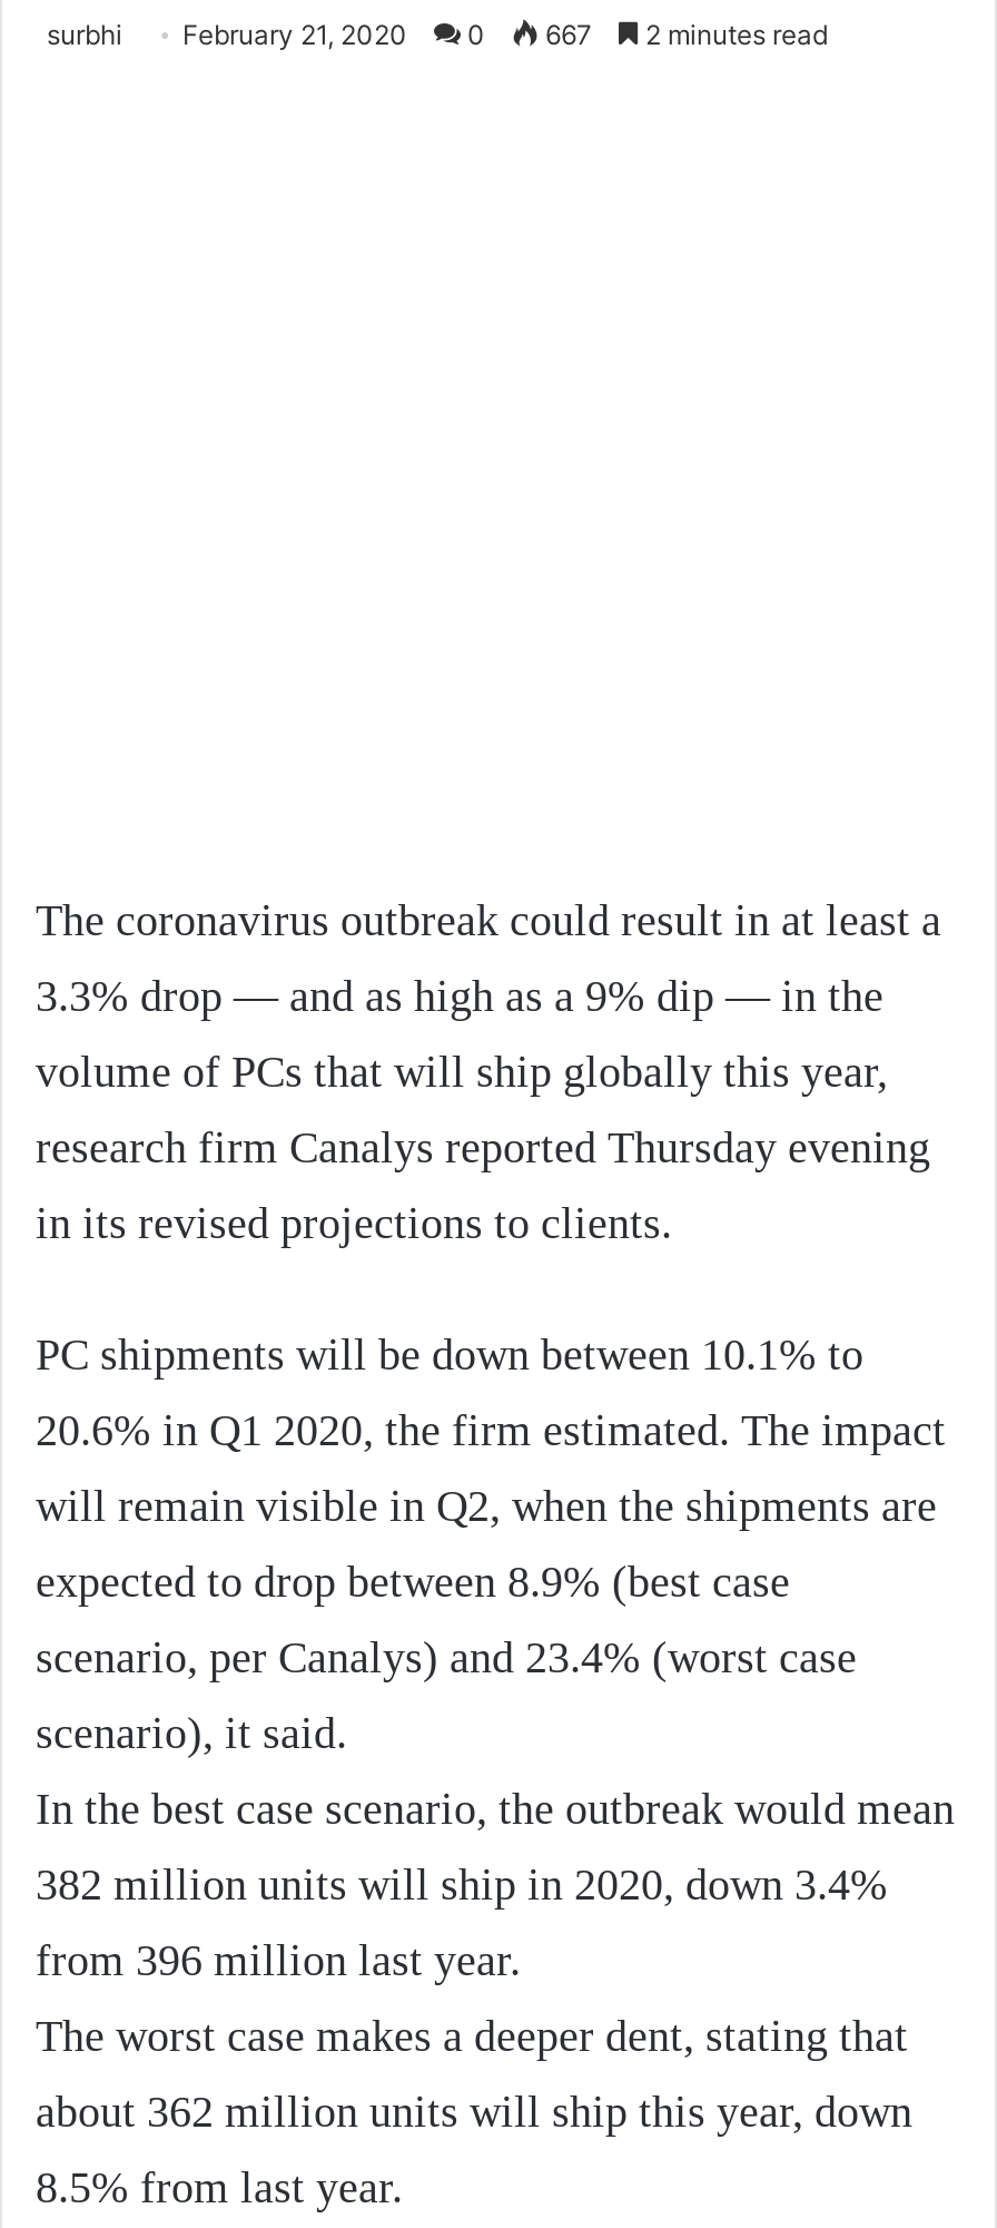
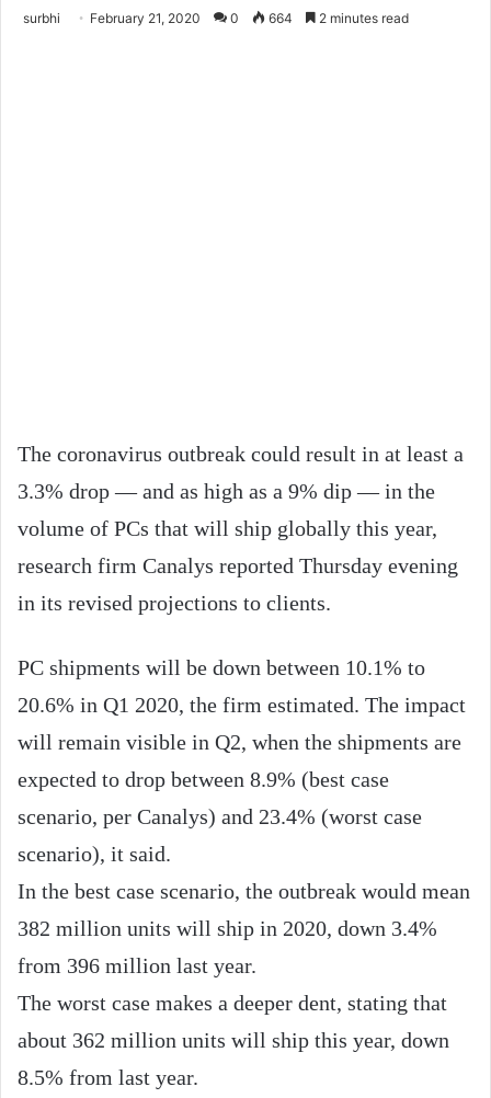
[47,18,828,51] surbhi February 21, 2020 0 667 2 minutes read -> [23,10,409,26] surbhi February 21, 2020 0 664 2 minutes read

